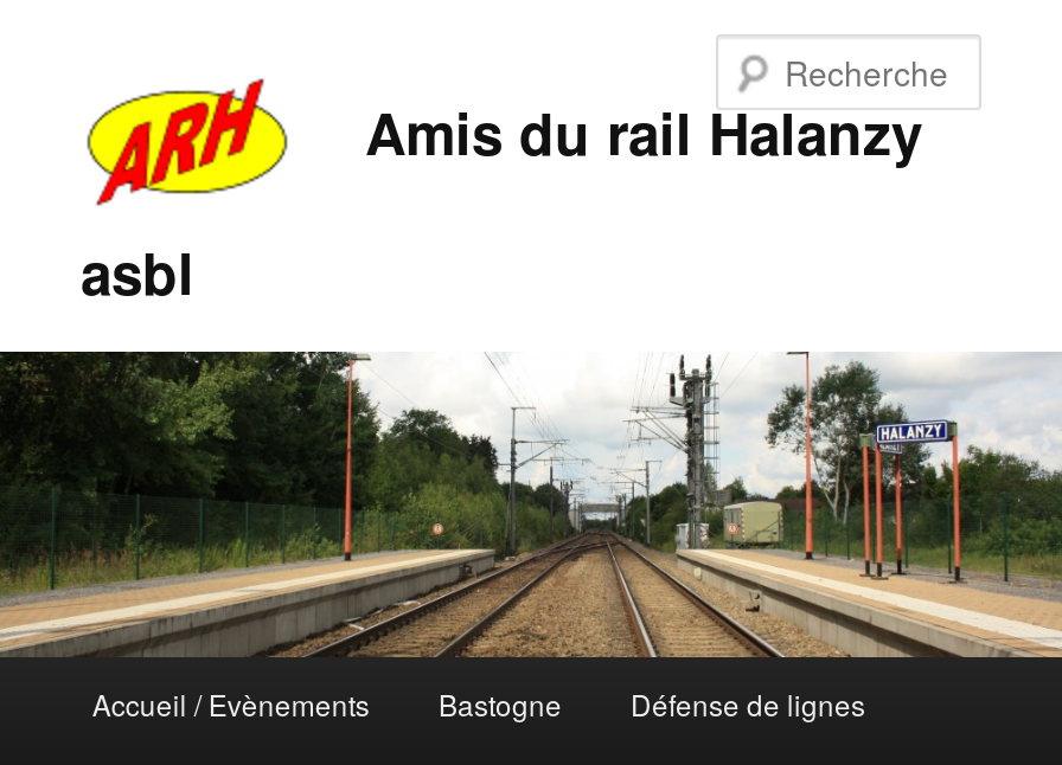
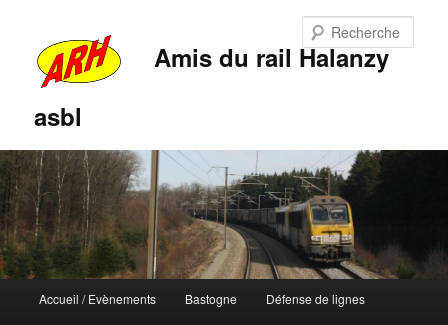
[7,349,1055,660] [image] -> [3,149,445,279] [image]

